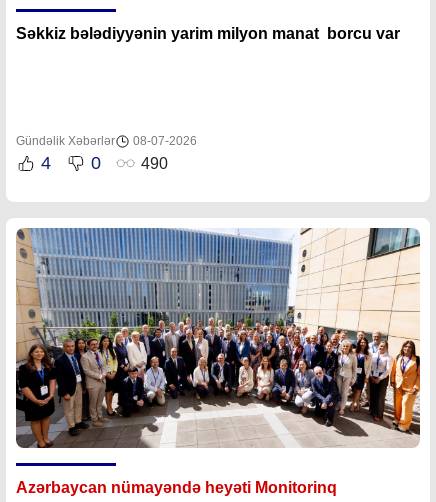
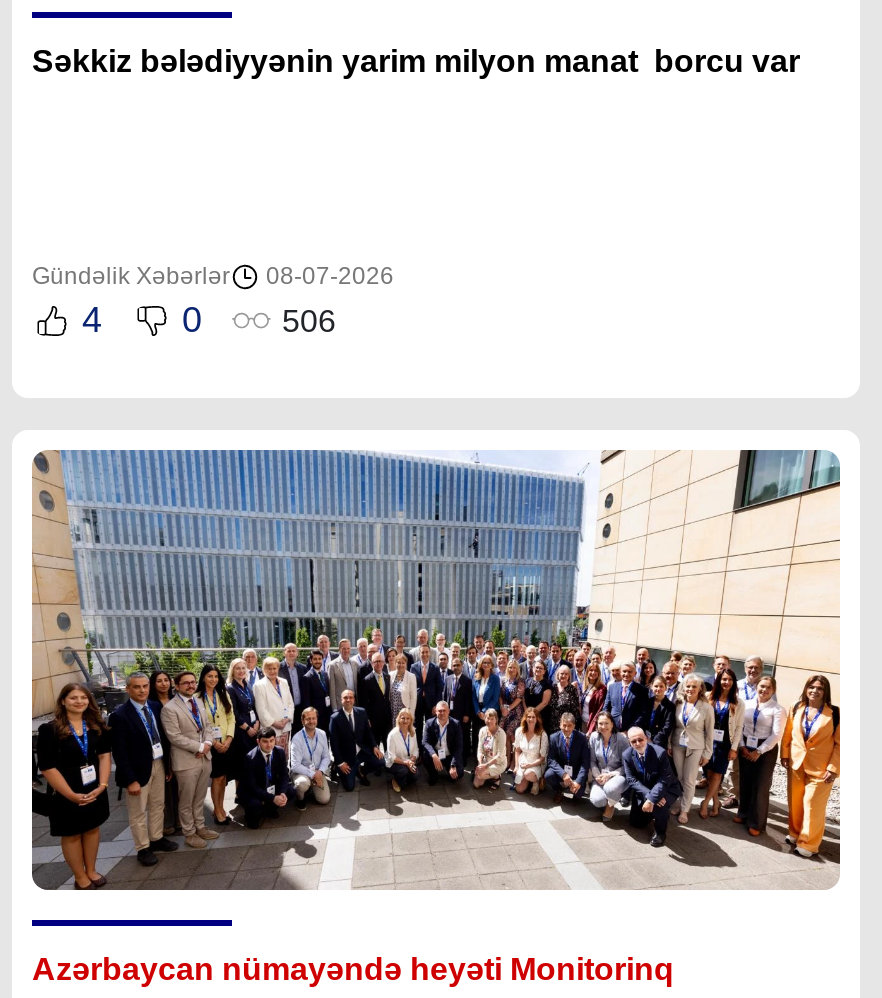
[141,154,168,171] 490 -> [282,303,336,337] 506

